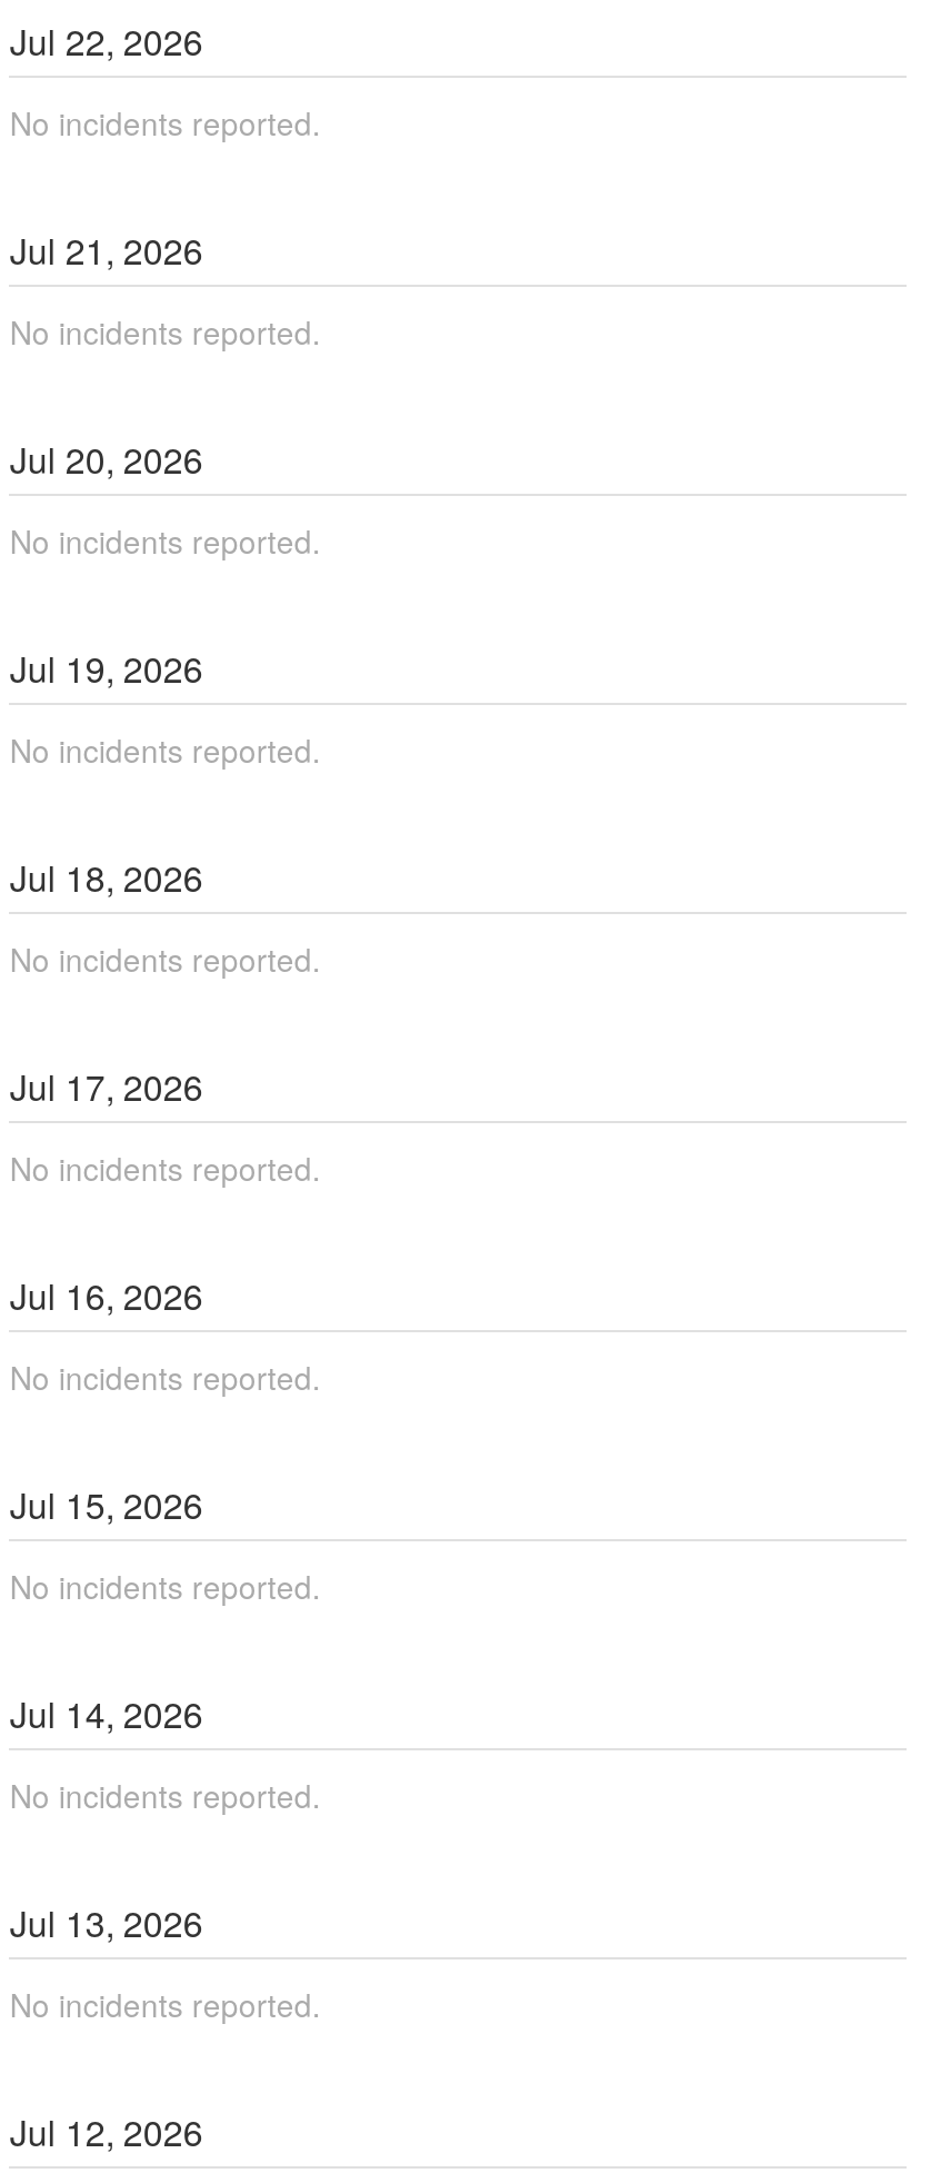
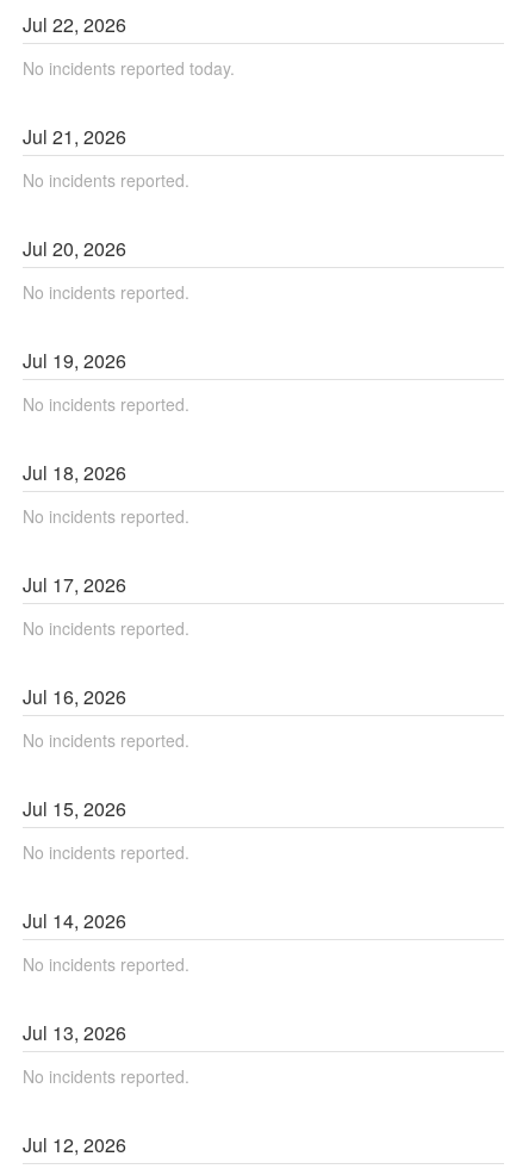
[10,101,321,145] No incidents reported. -> [23,56,235,80] No incidents reported today.

